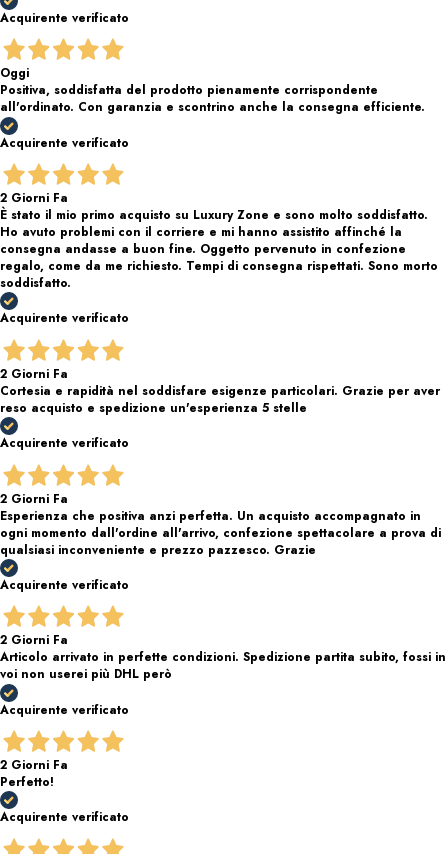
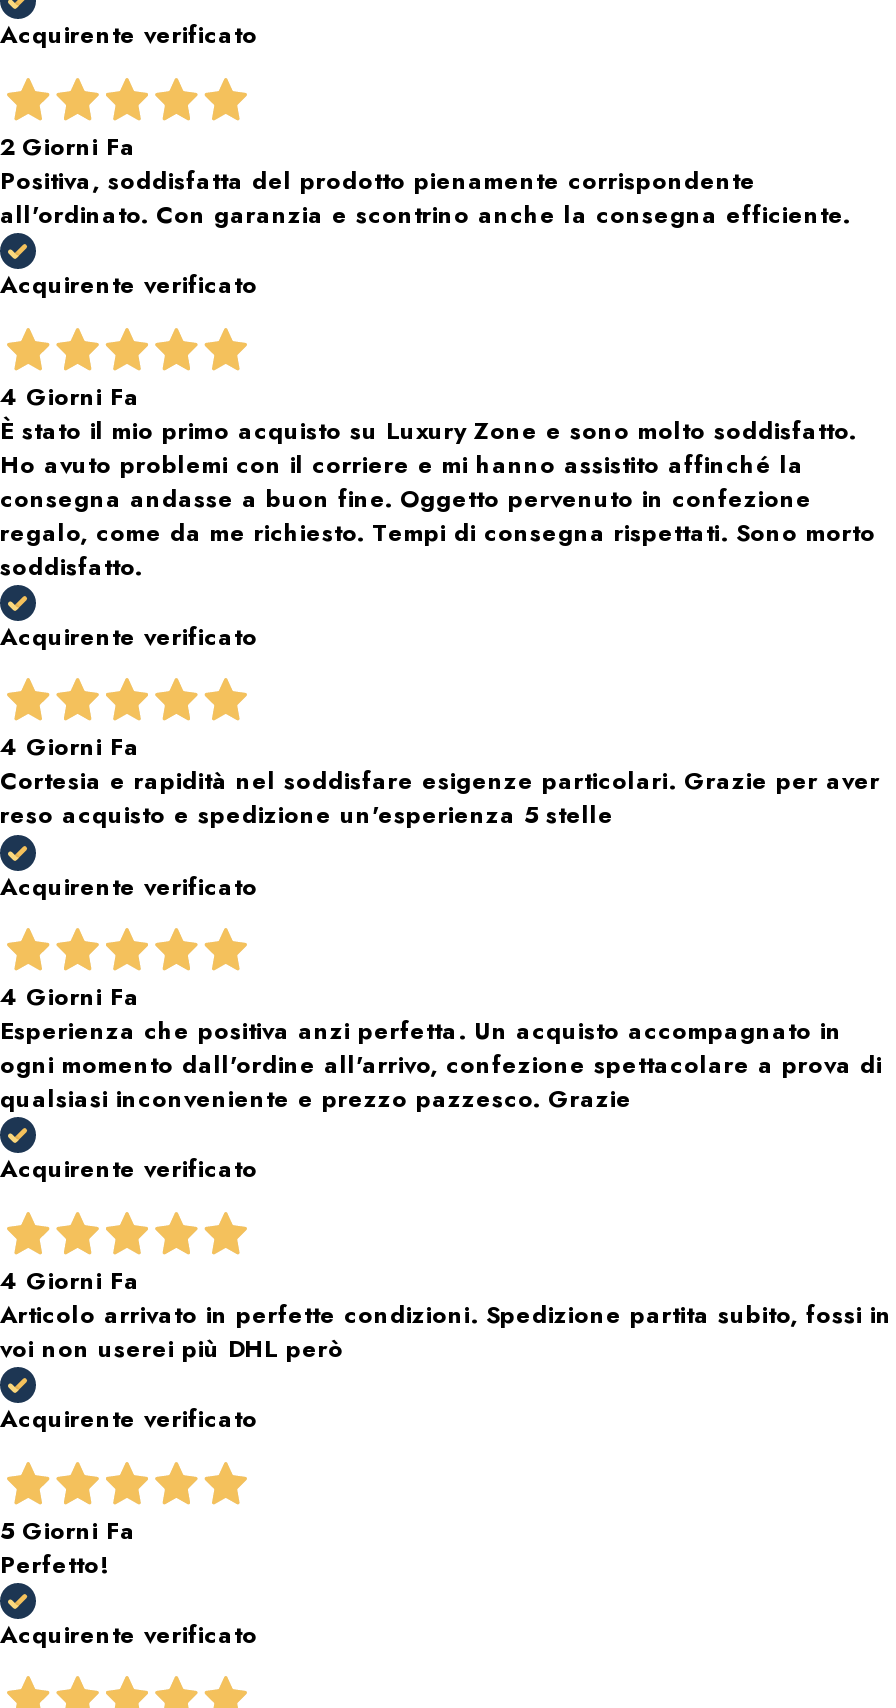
[0,64,29,82] Oggi -> [0,129,136,165] 2 Giorni Fa
[0,189,68,207] 2 Giorni Fa -> [0,378,140,414] 4 Giorni Fa
[0,365,68,383] 2 Giorni Fa -> [0,730,140,766] 4 Giorni Fa
[0,490,68,508] 2 Giorni Fa -> [0,979,140,1015] 4 Giorni Fa
[0,631,68,649] 2 Giorni Fa -> [0,1263,140,1299] 4 Giorni Fa
[0,756,68,774] 2 Giorni Fa -> [0,1512,136,1548] 5 Giorni Fa

